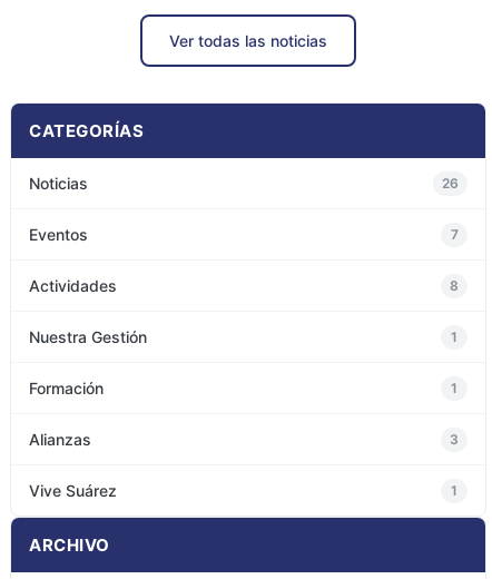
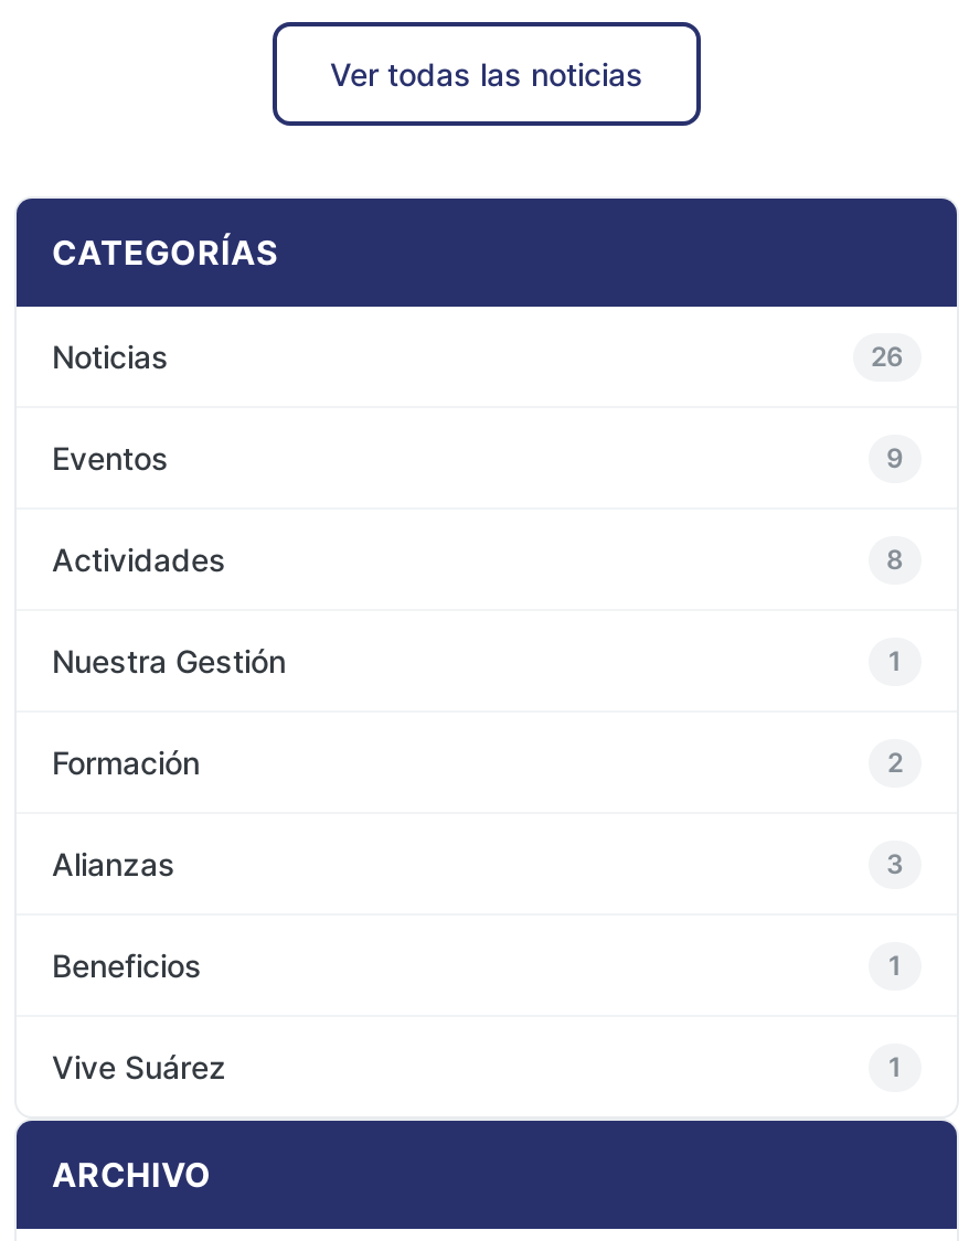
[450,226,458,243] 7 -> [886,441,904,474] 9
[451,380,457,396] 1 -> [887,745,903,779] 2
none -> [52,947,902,985] Beneficios | 1

